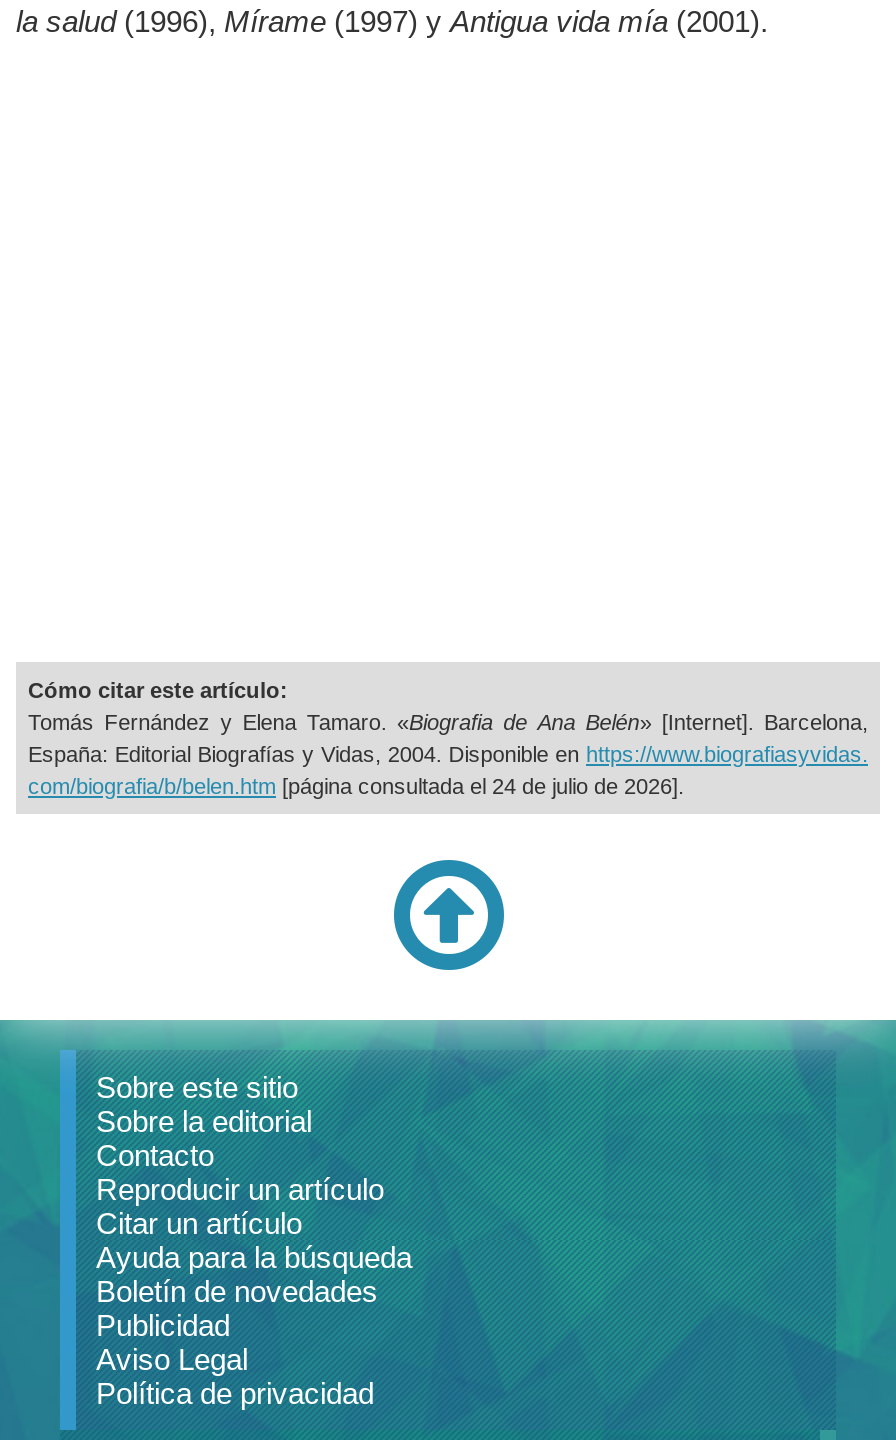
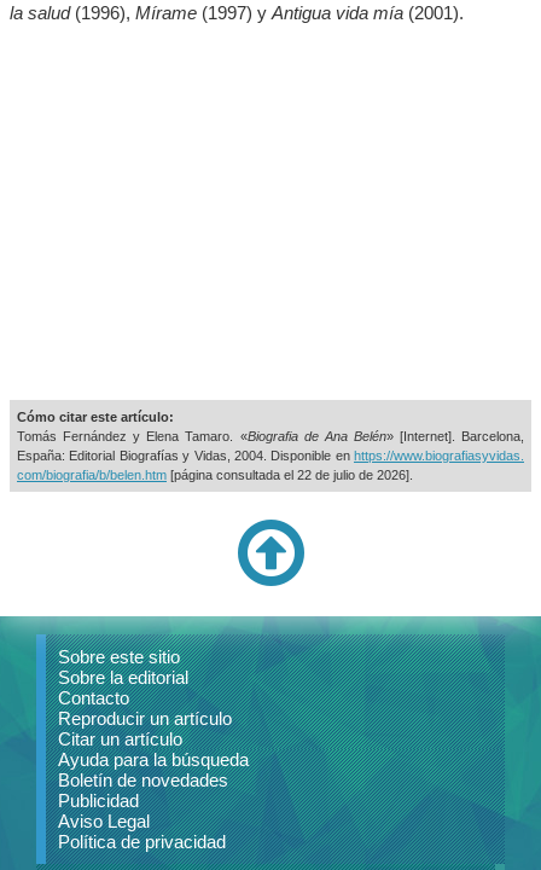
[28,775,684,799] com/biografia/b/belen.htm [página consultada el 24 de julio de 2026]. -> [17,468,413,483] com/biografia/b/belen.htm [página consultada el 22 de julio de 2026].

